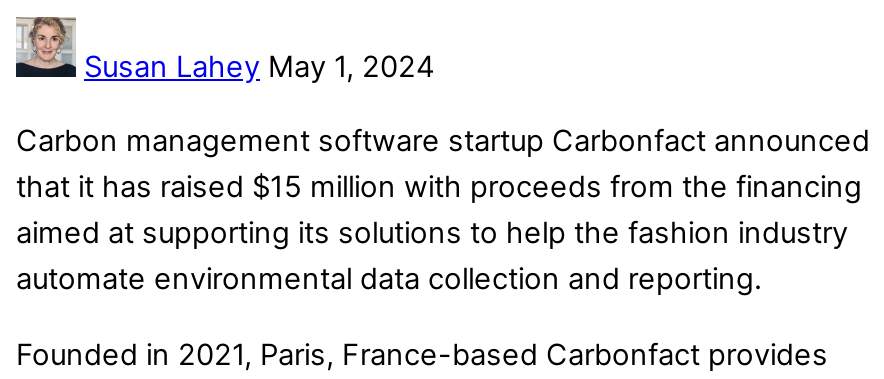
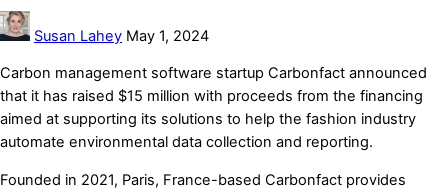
[6,15,78,79] [image] -> [3,10,38,42] [image]

